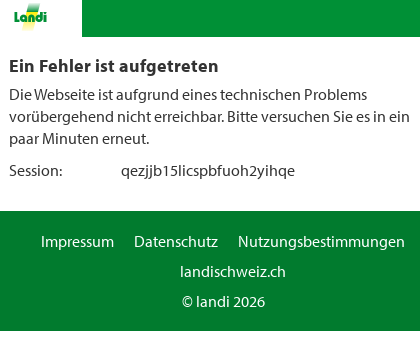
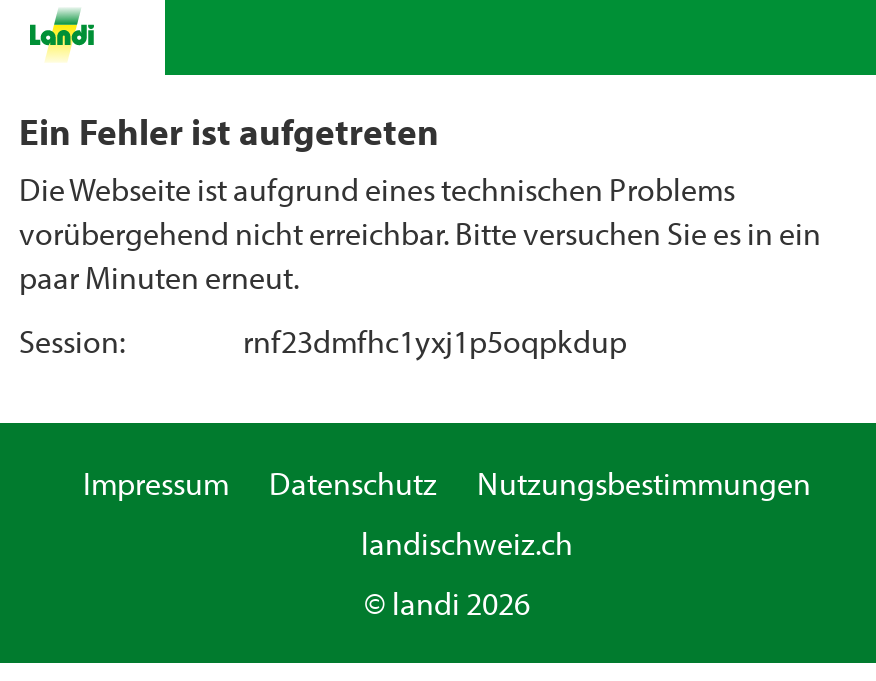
[121,160,295,180] qezjjb15licspbfuoh2yihqe -> [243,321,627,361] rnf23dmfhc1yxj1p5oqpkdup

